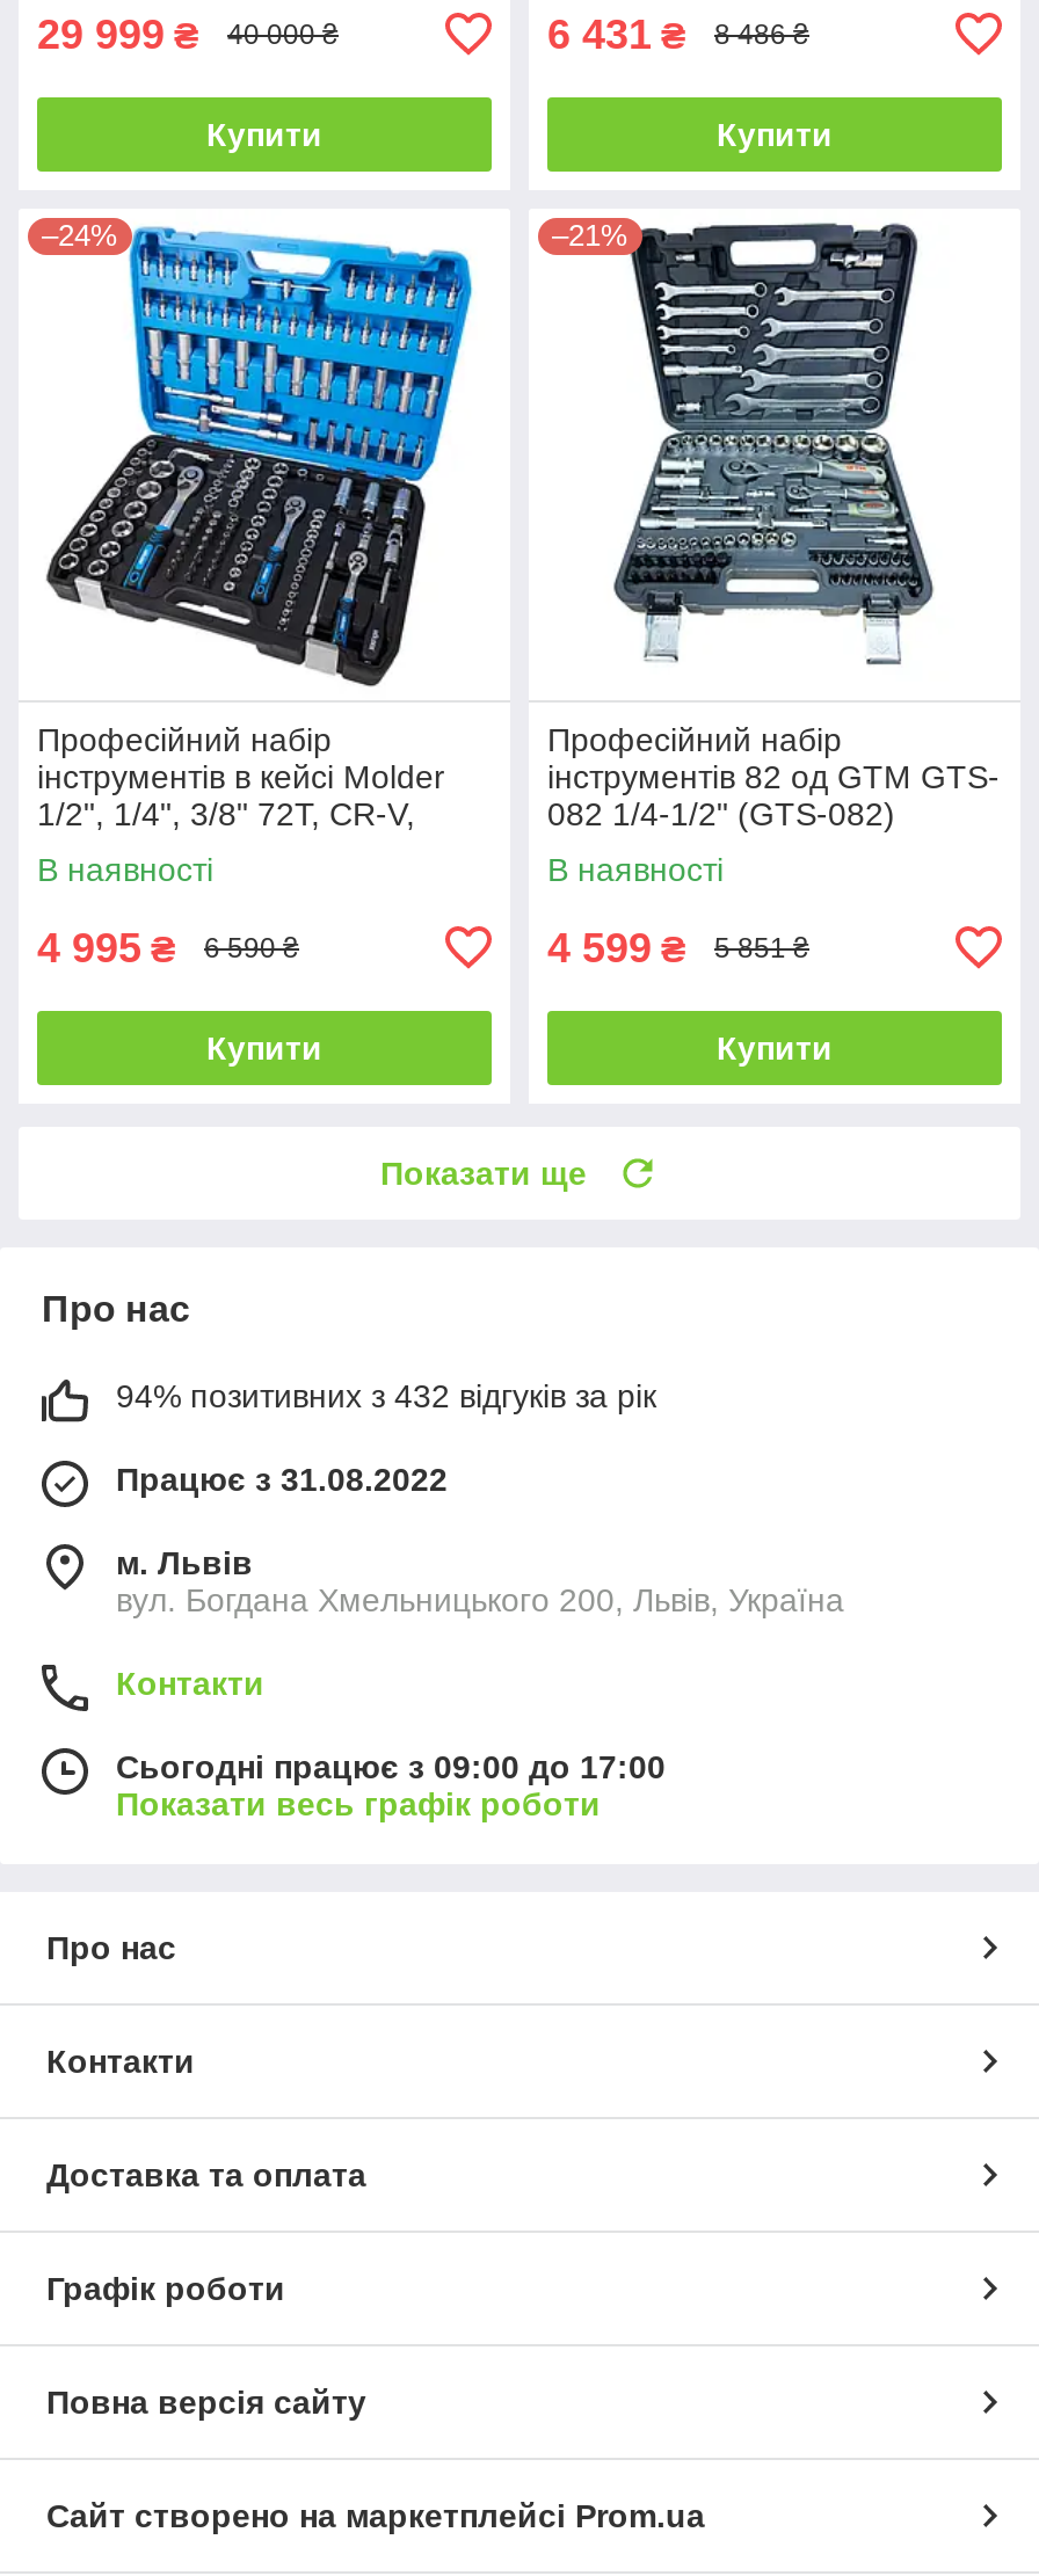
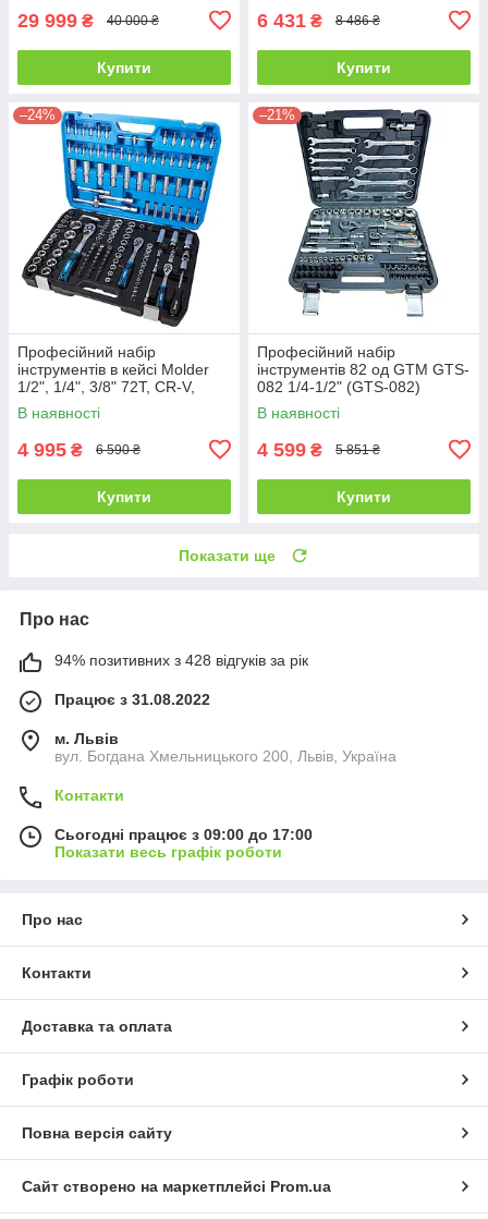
[116,1377,656,1414] 94% позитивних з 432 відгуків за рік -> [54,651,308,669] 94% позитивних з 428 відгуків за рік

